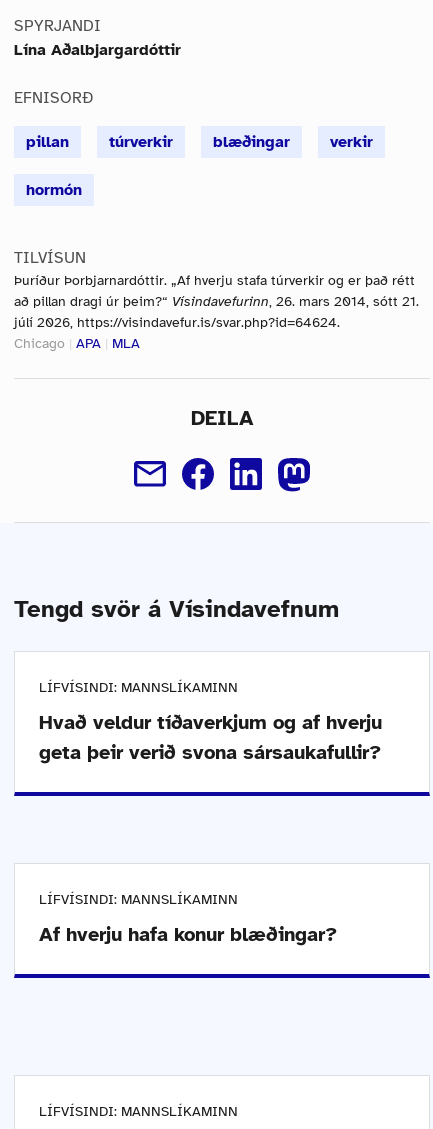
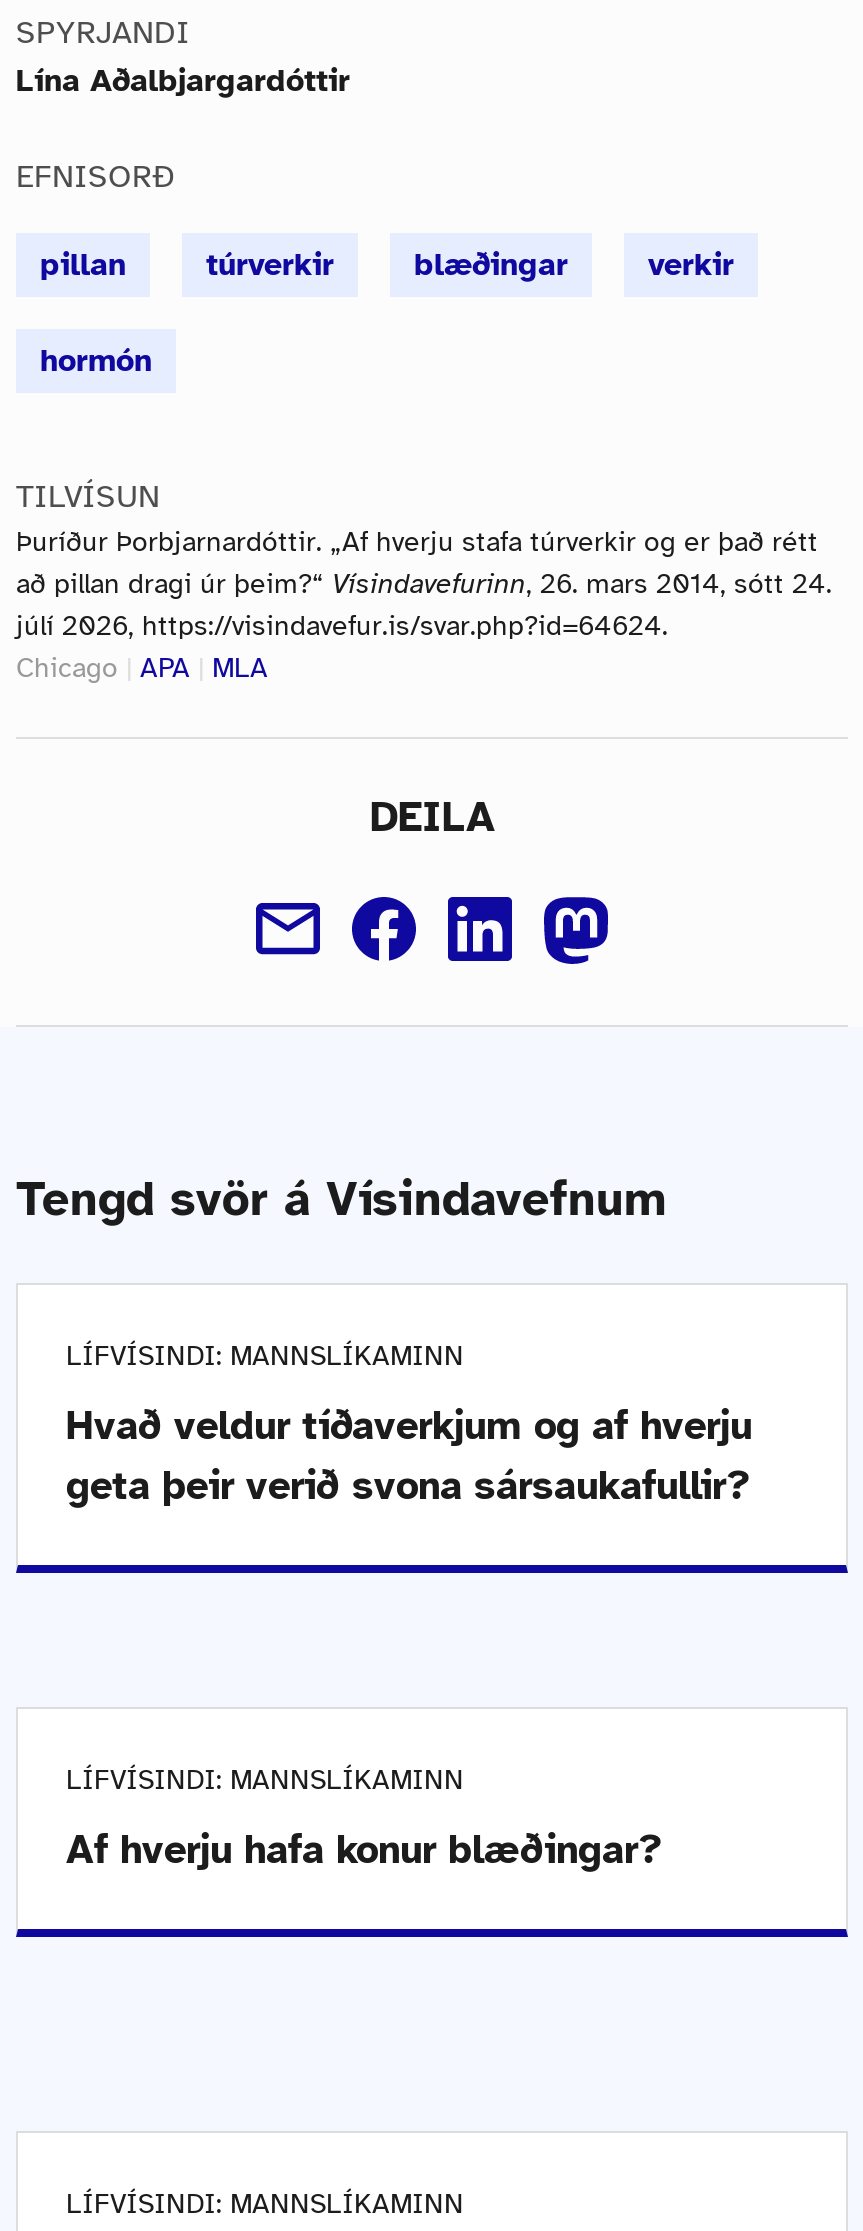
[14,293,419,310] að pillan dragi úr þeim?“Vísindavefurinn, 26. mars 2014, sótt 21. -> [16,567,832,601] að pillan dragi úr þeim?“Vísindavefurinn, 26. mars 2014, sótt 24.

